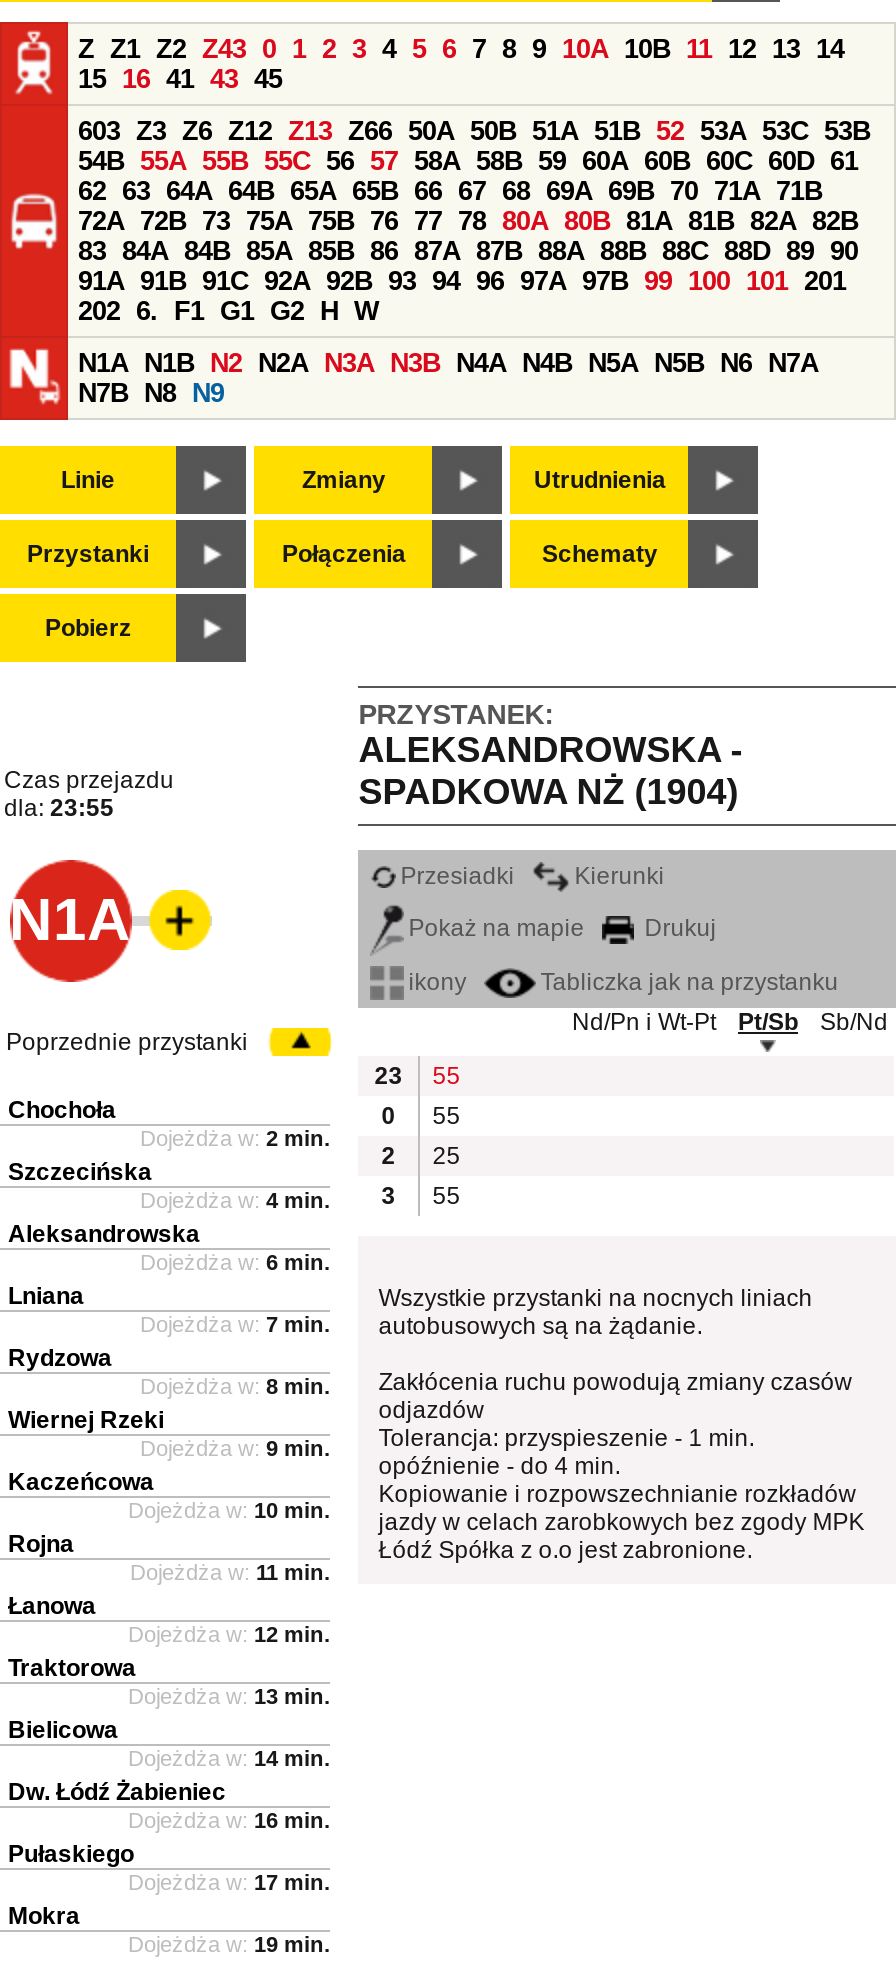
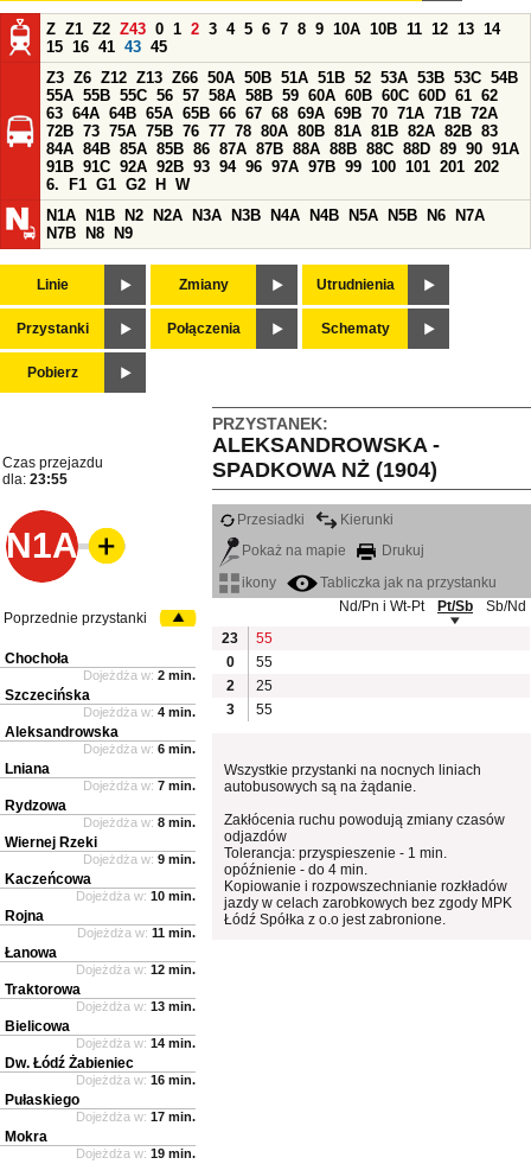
[78,116,870,326] 603 Z3 Z6 Z12 Z13 Z66 50A 50B 51A 51B 52 53A 53C 53B | 54B 55A 55B 55C 56 57 58A 58B 59 60A 60B 60C 60D 61 | 62 63 64A 64B 65A 65B 66 67 68 69A 69B 70 71A 71B | 72A 72B 73 75A 75B 76 77 78 80A 80B 81A 81B 82A 82B | 83 84A 84B 85A 85B 86 87A 87B 88A 88B 88C 88D 89 90 | 91A 91B 91C 92A 92B 93 94 96 97A 97B 99 100 101 201 | 202 6. F1 G1 G2 H W -> [46,69,519,193] Z3 Z6 Z12 Z13 Z66 50A 50B 51A 51B 52 53A 53B 53C 54B | 55A 55B 55C 56 57 58A 58B 59 60A 60B 60C 60D 61 62 | 63 64A 64B 65A 65B 66 67 68 69A 69B 70 71A 71B 72A | 72B 73 75A 75B 76 77 78 80A 80B 81A 81B 82A 82B 83 | 84A 84B 85A 85B 86 87A 87B 88A 88B 88C 88D 89 90 91A | 91B 91C 92A 92B 93 94 96 97A 97B 99 100 101 201 202 | 6. F1 G1 G2 H W

